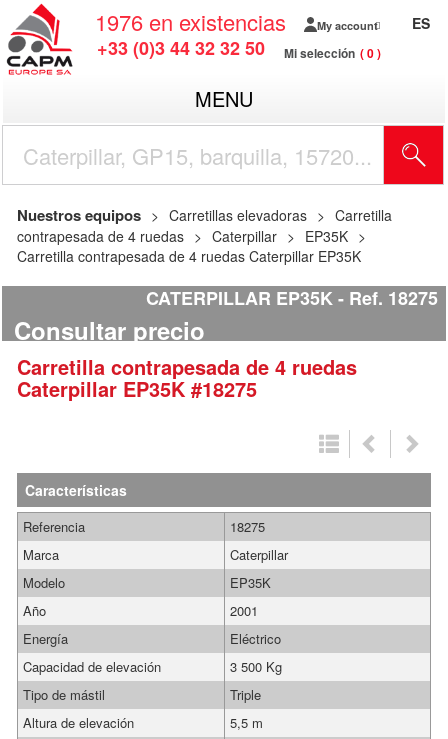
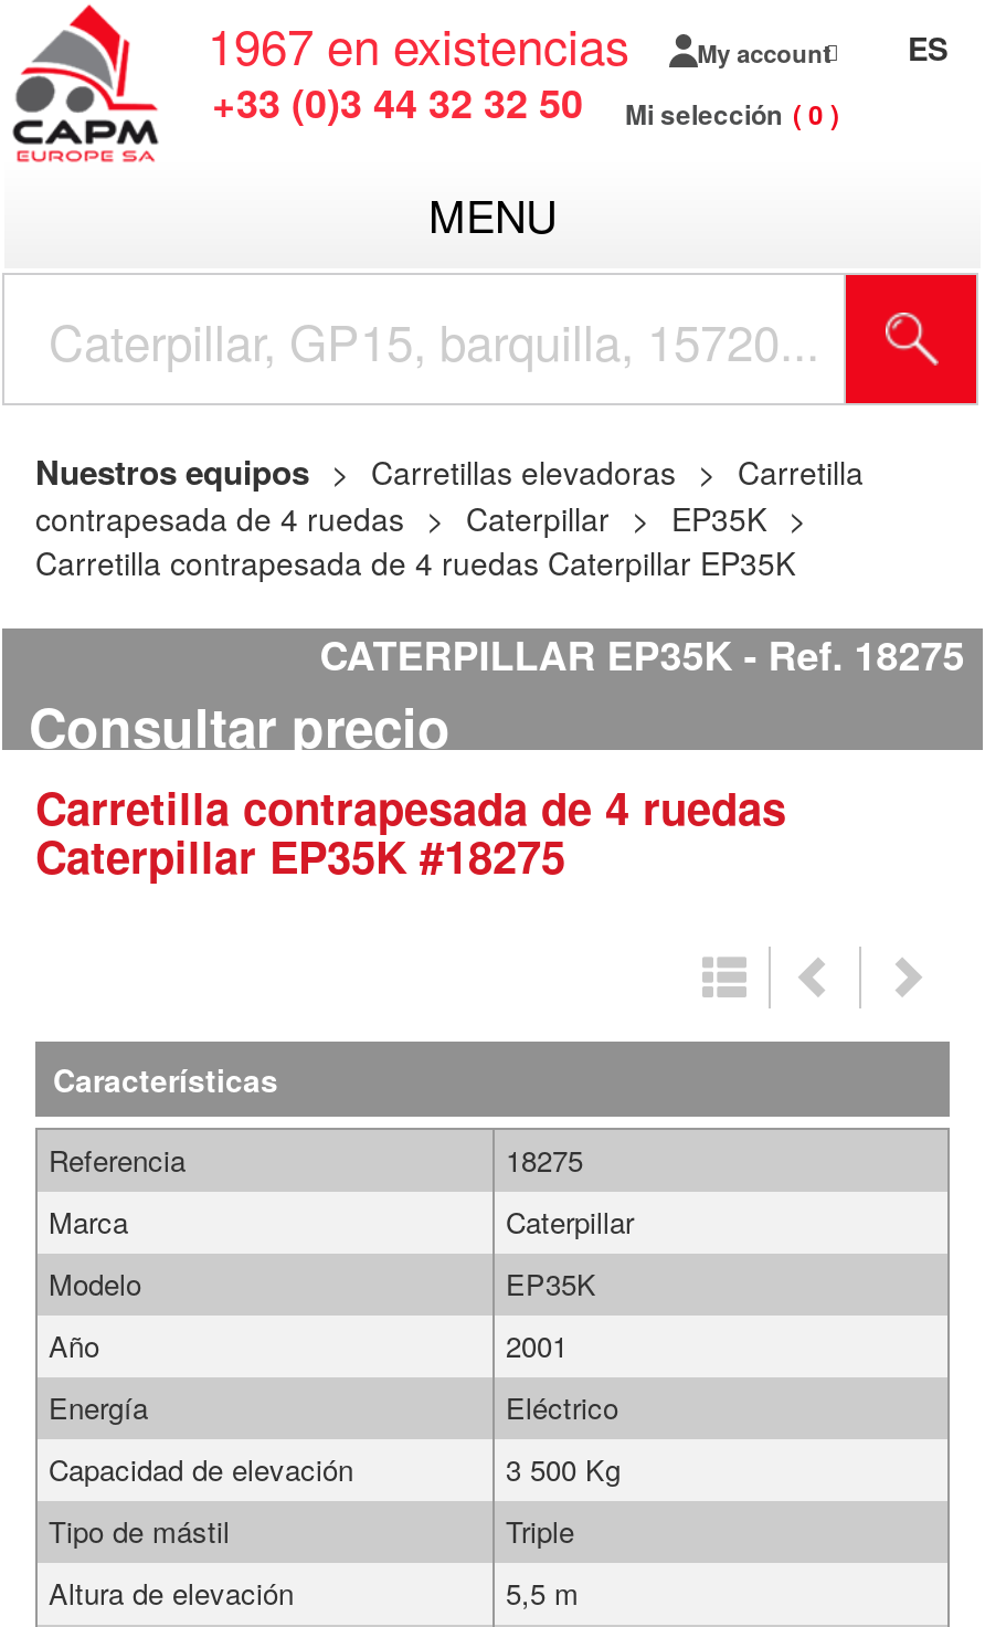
[95,6,286,37] 1976 en existencias -> [208,10,629,78] 1967 en existencias

